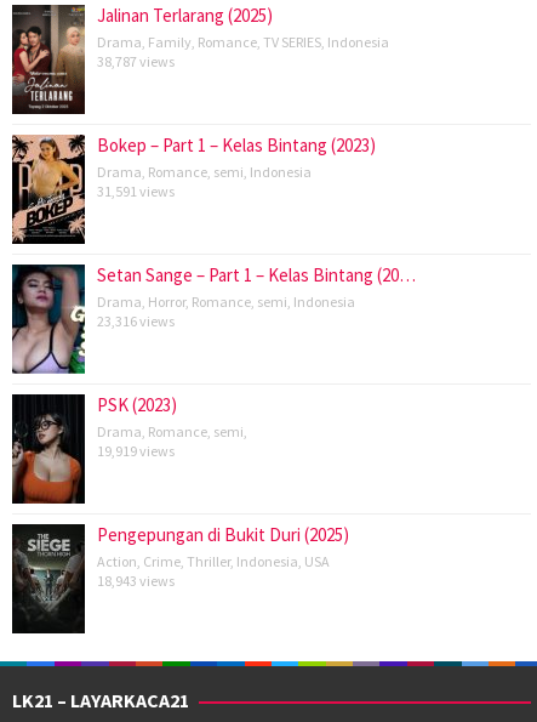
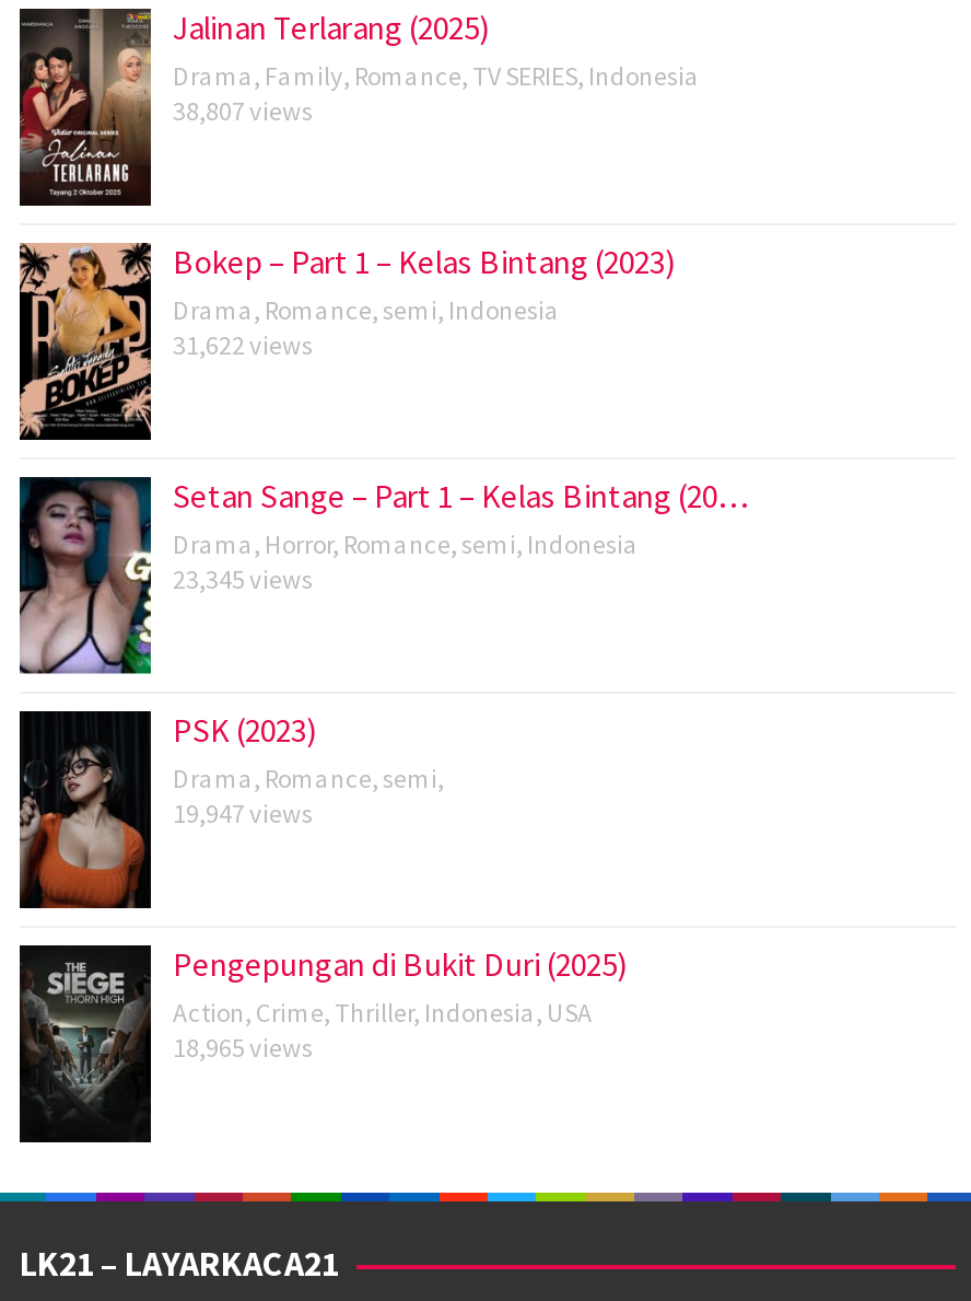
[97,53,175,71] 38,787 views -> [173,95,313,128] 38,807 views
[97,183,175,201] 31,591 views -> [173,329,313,362] 31,622 views
[97,312,175,331] 23,316 views -> [173,563,313,596] 23,345 views
[97,442,175,460] 19,919 views -> [173,797,313,830] 19,947 views
[97,572,175,590] 18,943 views -> [173,1032,313,1064] 18,965 views

